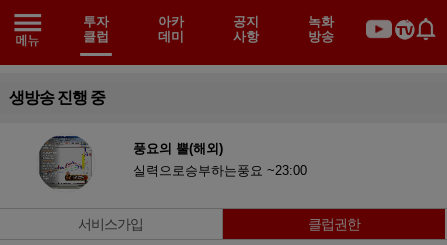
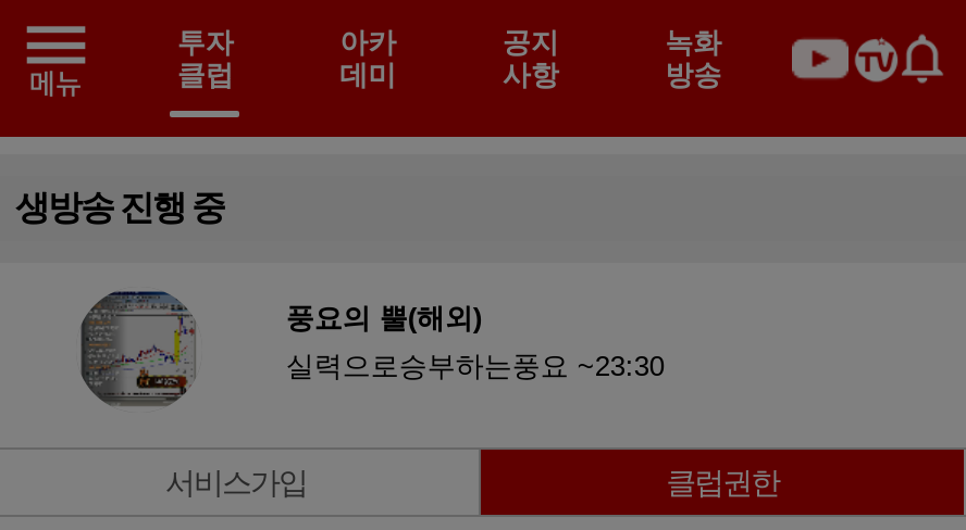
[133,163,307,178] 실력으로승부하는풍요 ~23:00 -> [286,350,664,382] 실력으로승부하는풍요 ~23:30

